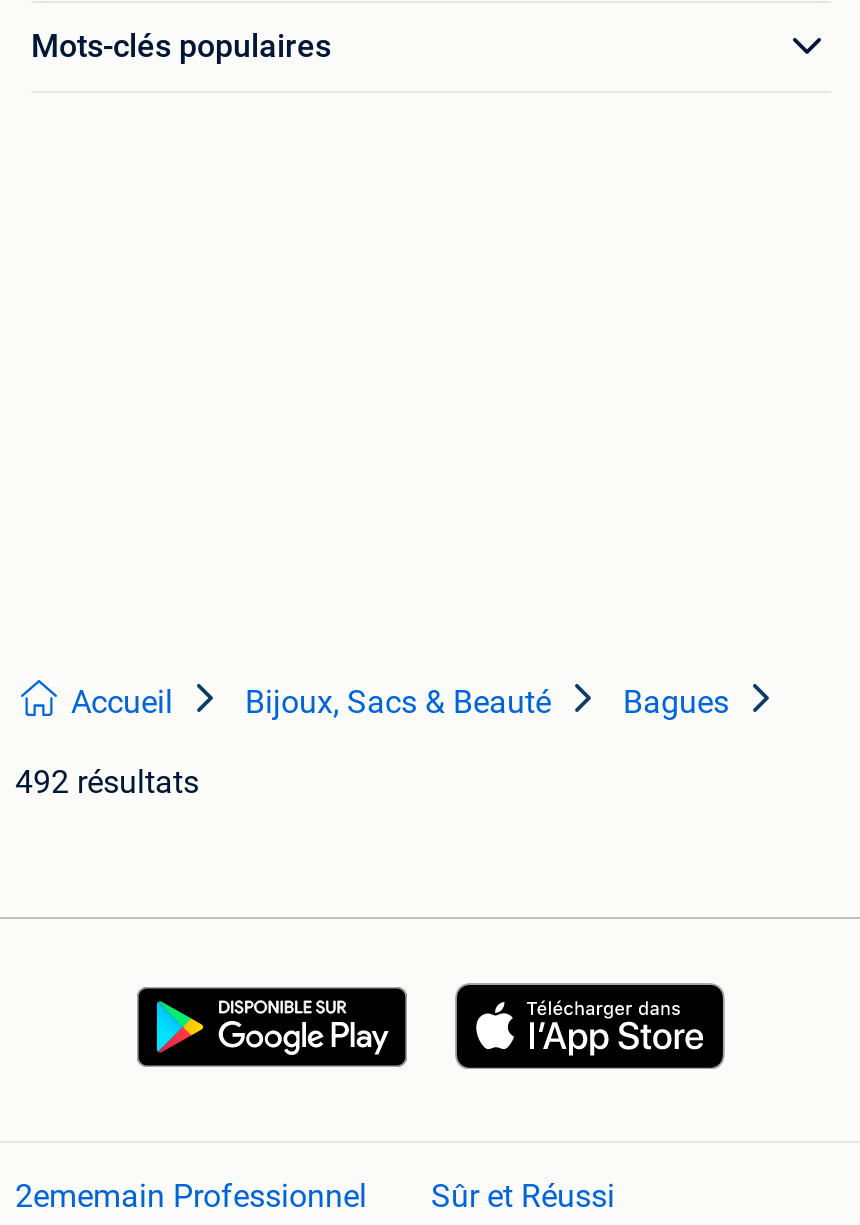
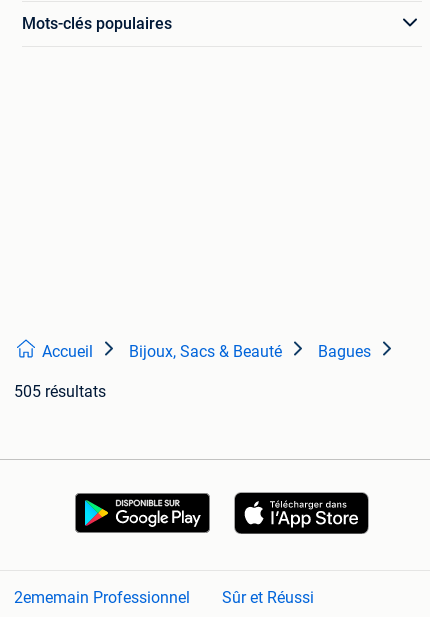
[15,763,199,801] 492 résultats -> [14,381,106,400] 505 résultats

